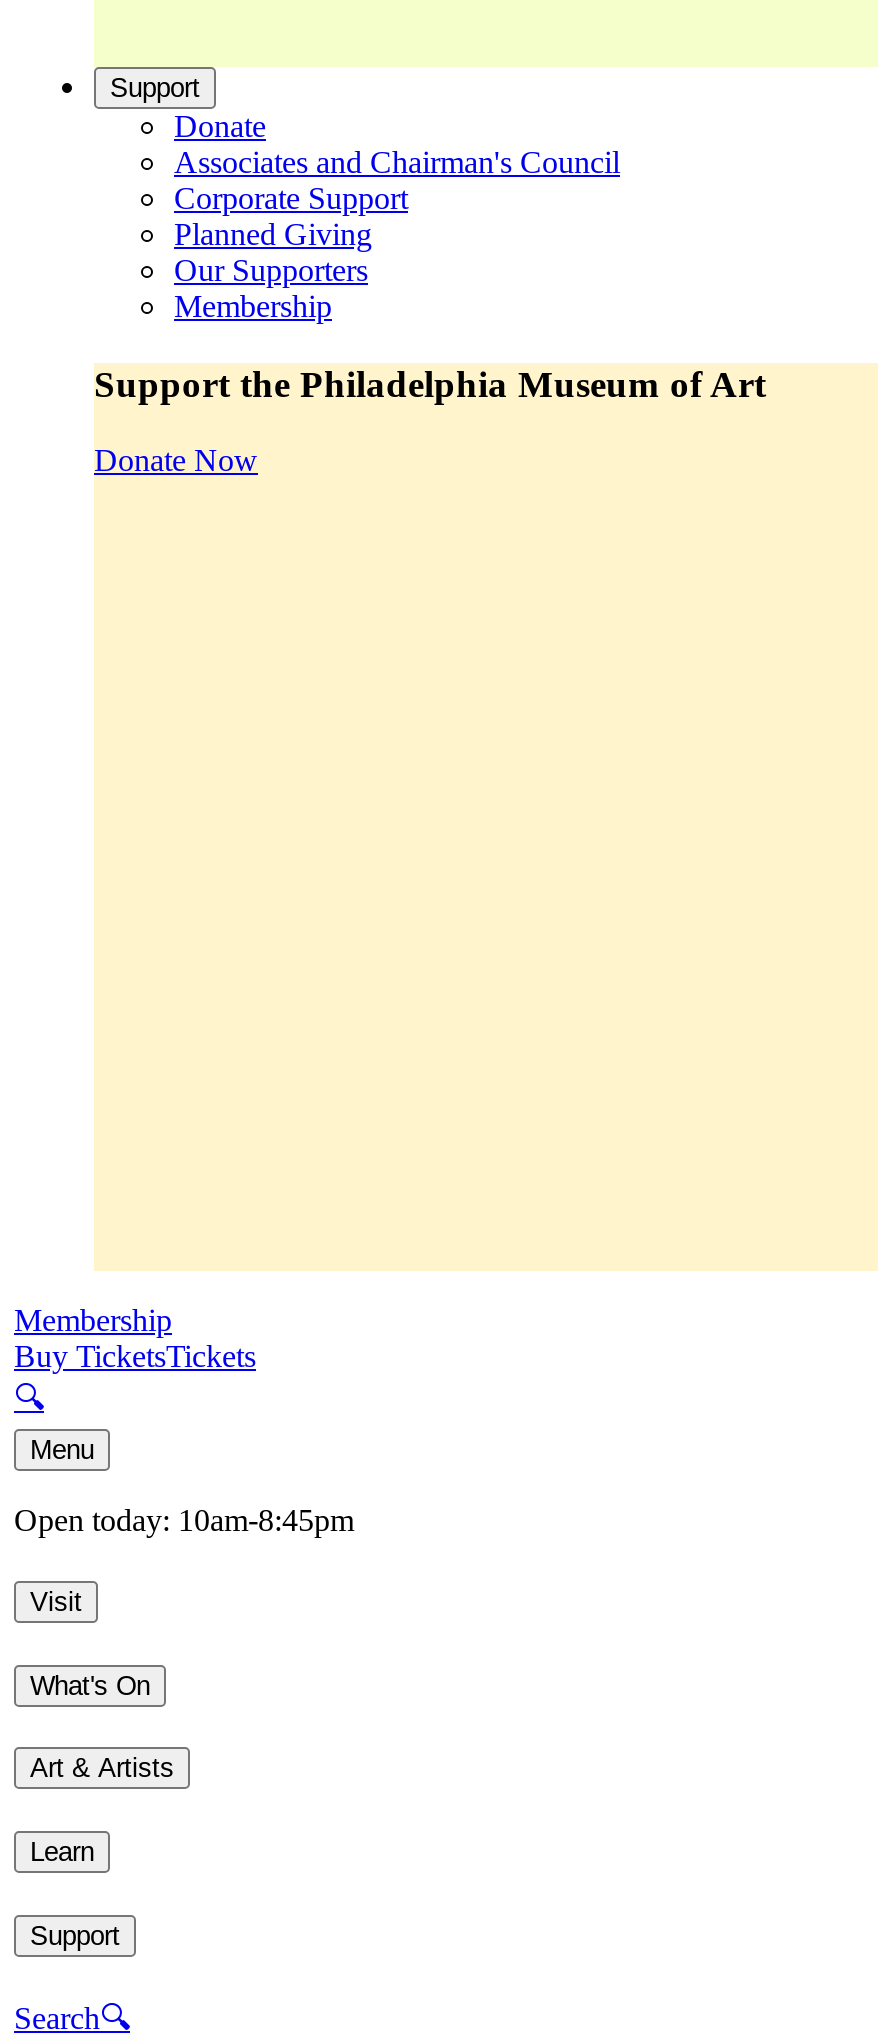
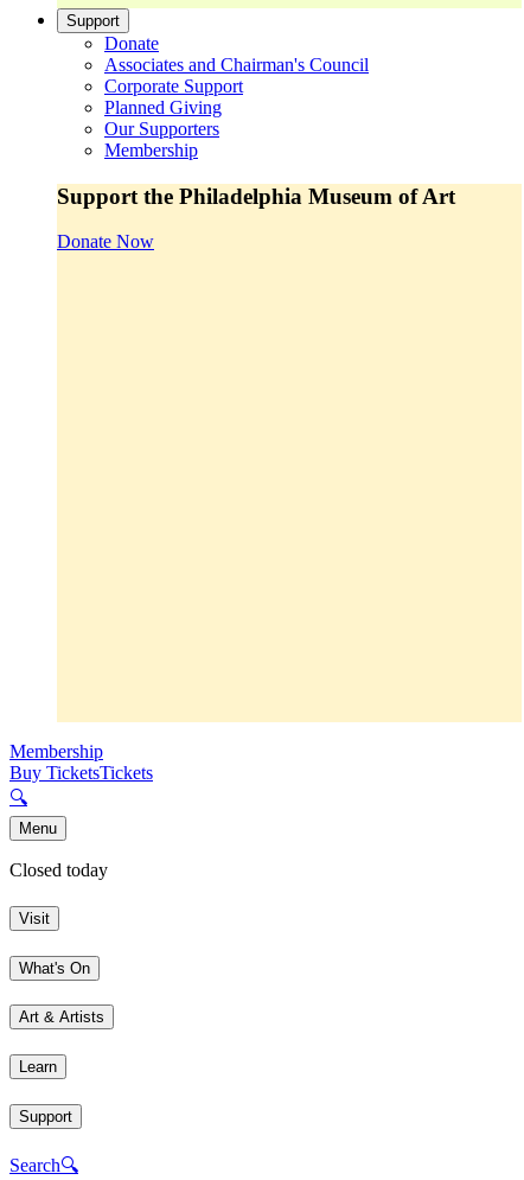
[14,1504,354,1538] Open today: 10am-8:45pm -> [9,860,108,880] Closed today

